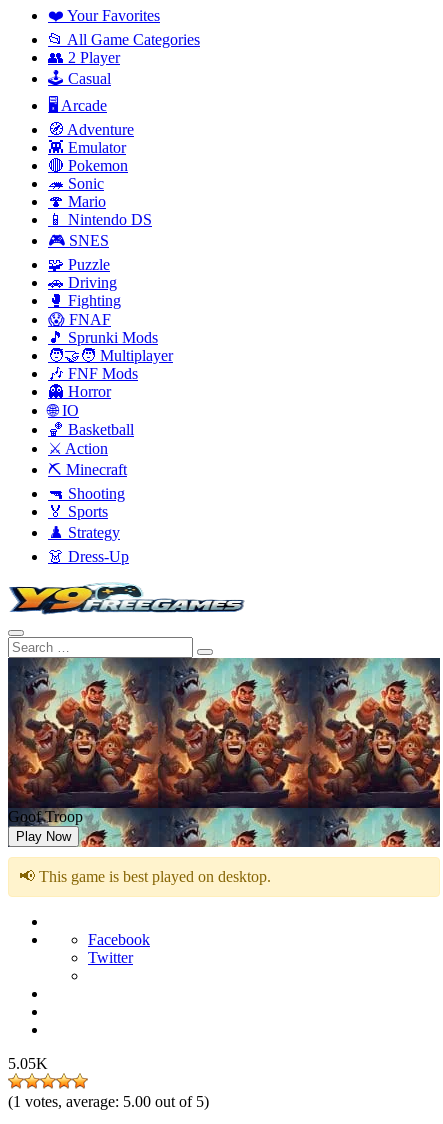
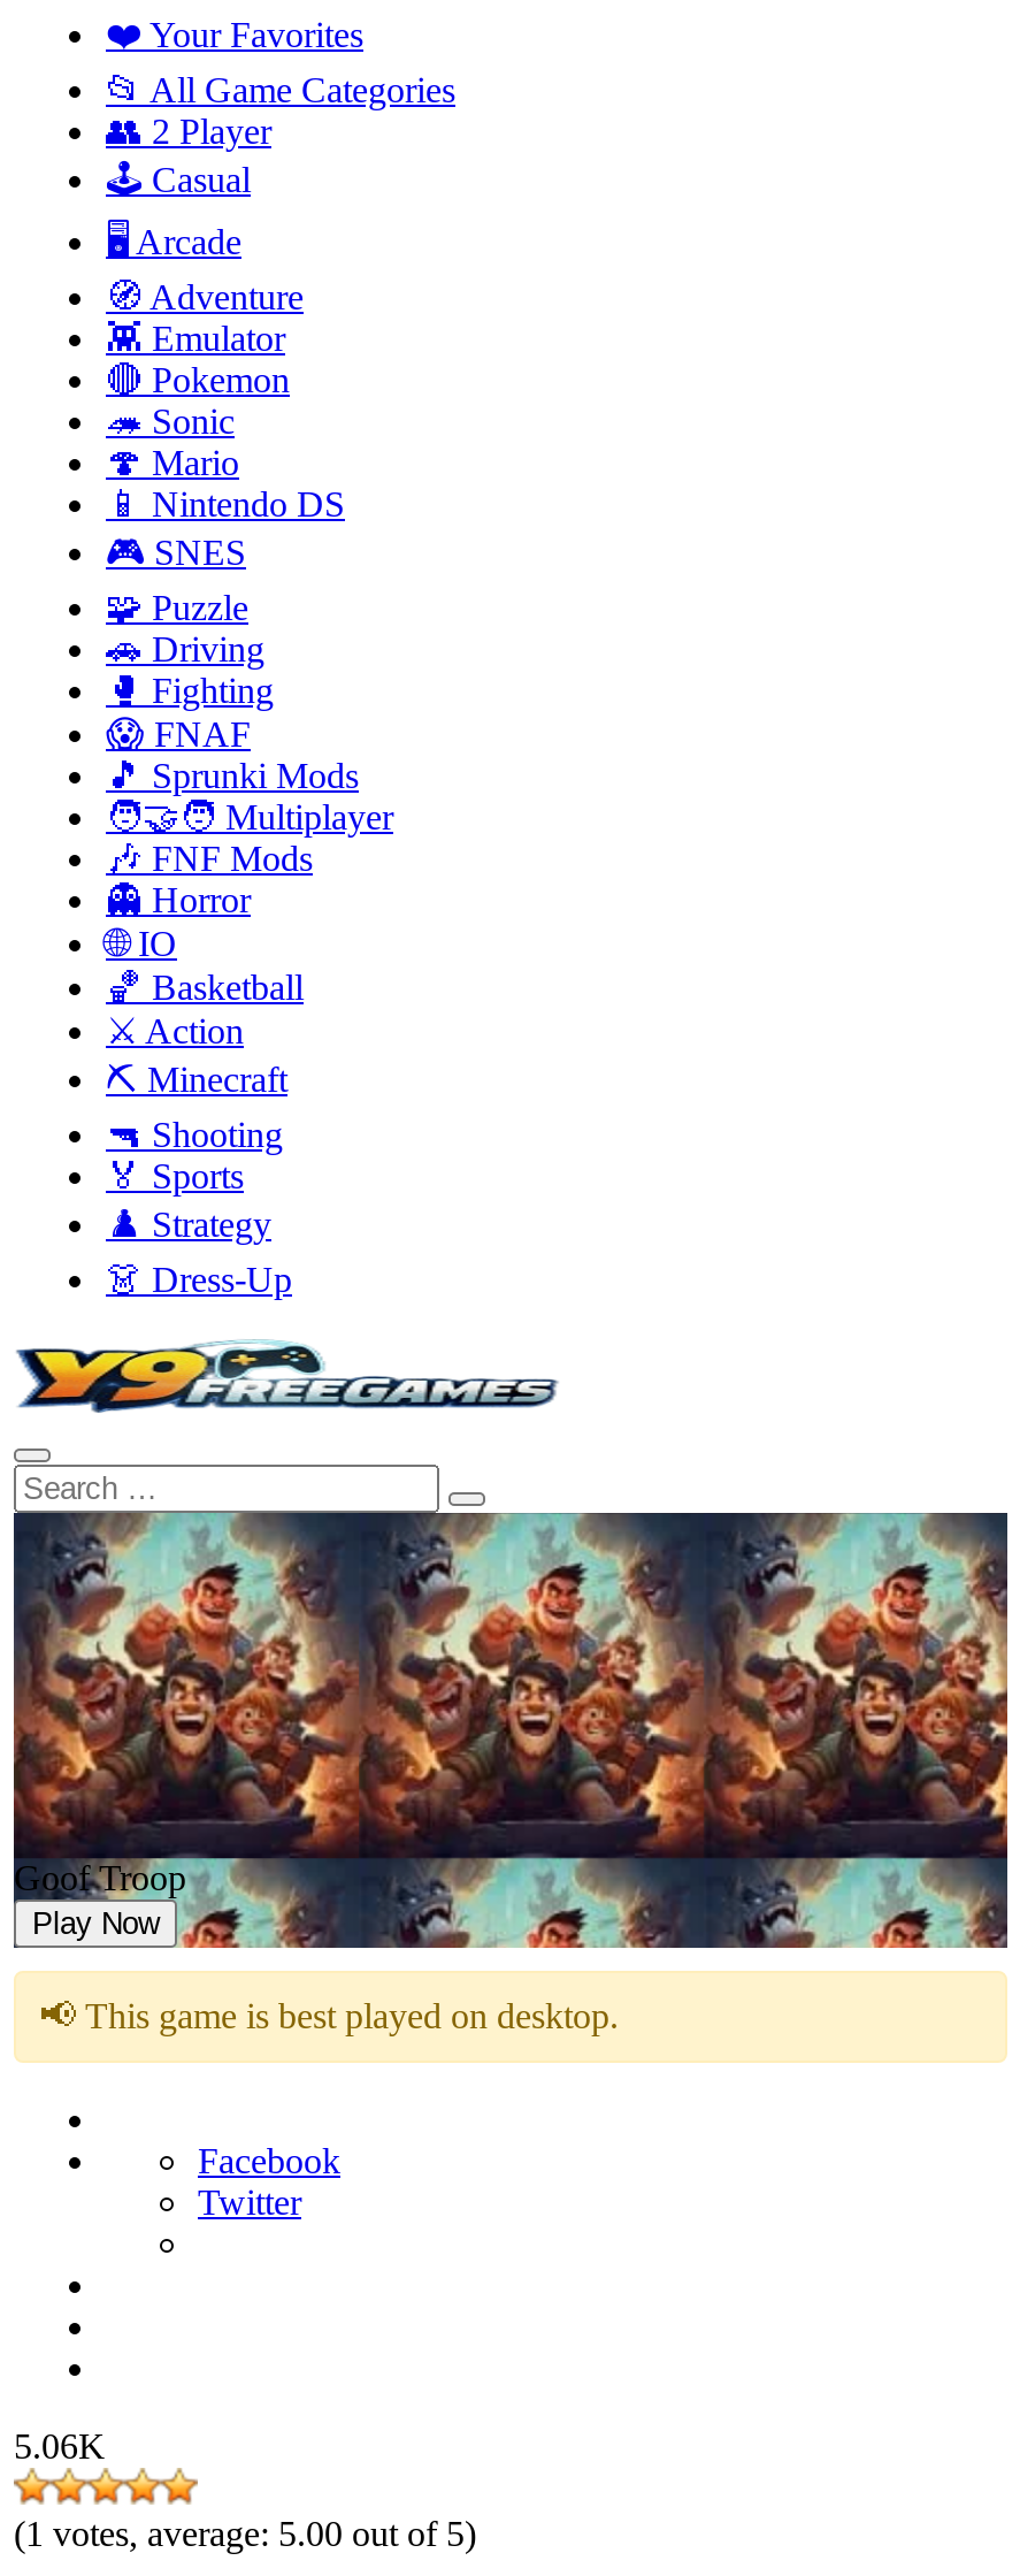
[8,1055,48,1072] 5.05K -> [14,2426,106,2466] 5.06K

